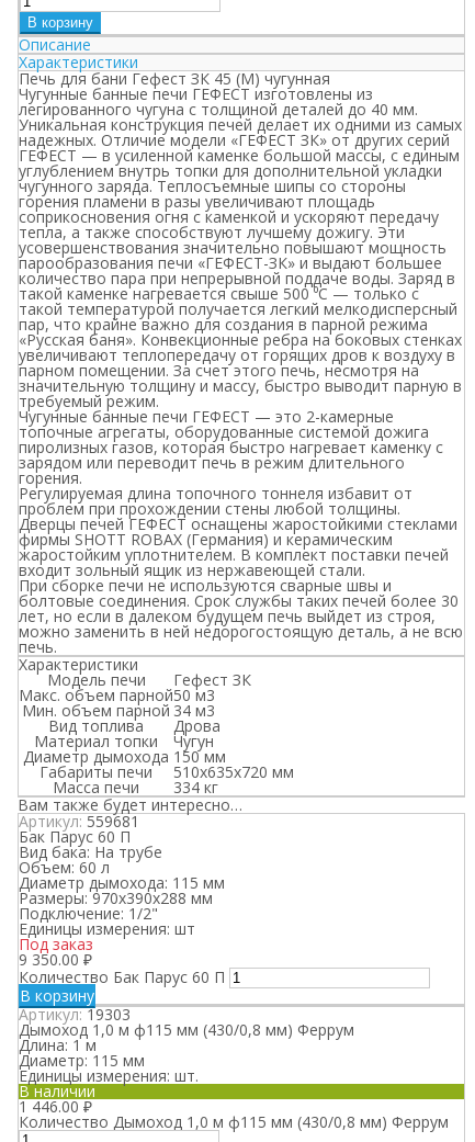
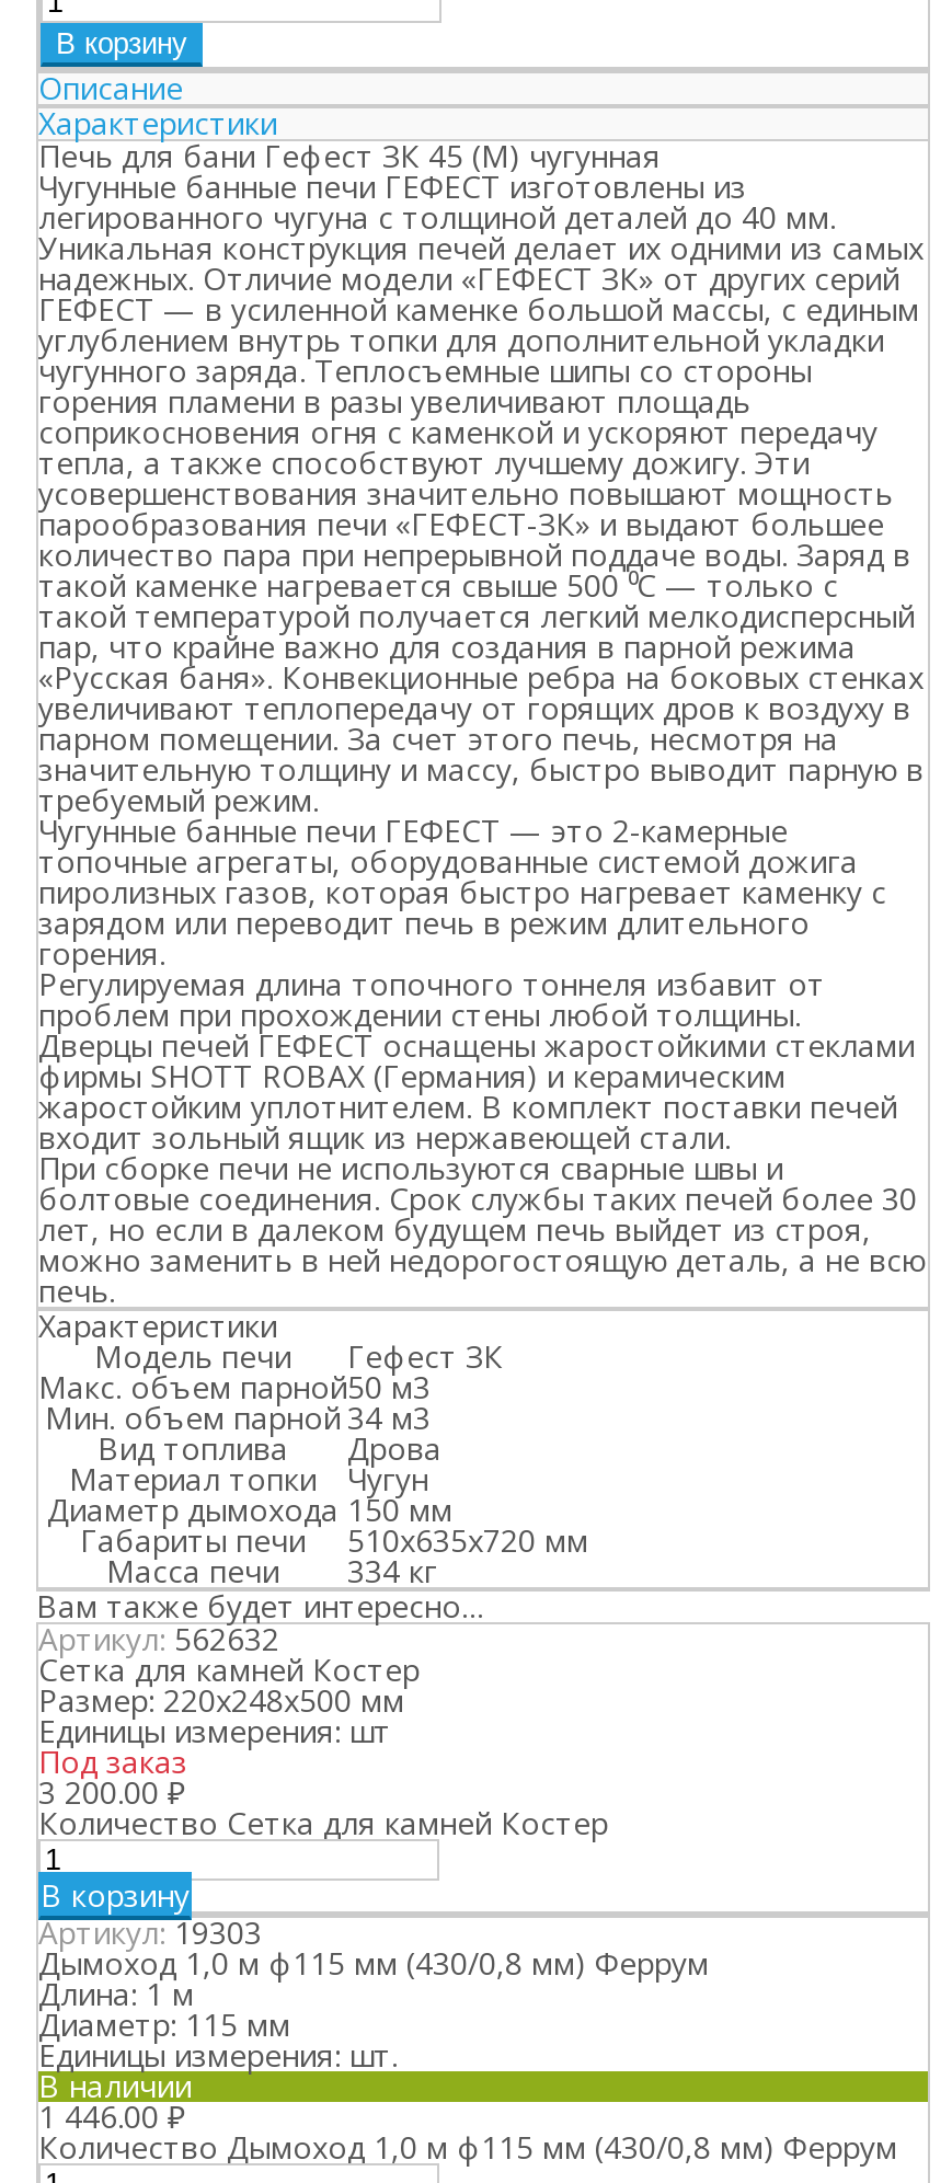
[19,811,225,924] Артикул:559681 | Бак Парус 60 П | Вид бака: На трубе | Объем:60 л | Диаметр дымохода: 115 мм | Размеры:970х390х288 мм | Подключение:1/2" -> [38,1618,420,1721] Артикул:562632 | Сетка для камней Костер | Размер:220х248х500 мм
[19,949,92,970] 9 350.00₽ -> [38,1771,185,1813] 3 200.00₽
[19,966,225,987] Количество Бак Парус 60 П -> [38,1802,608,1843] Количество Сетка для камней Костер

